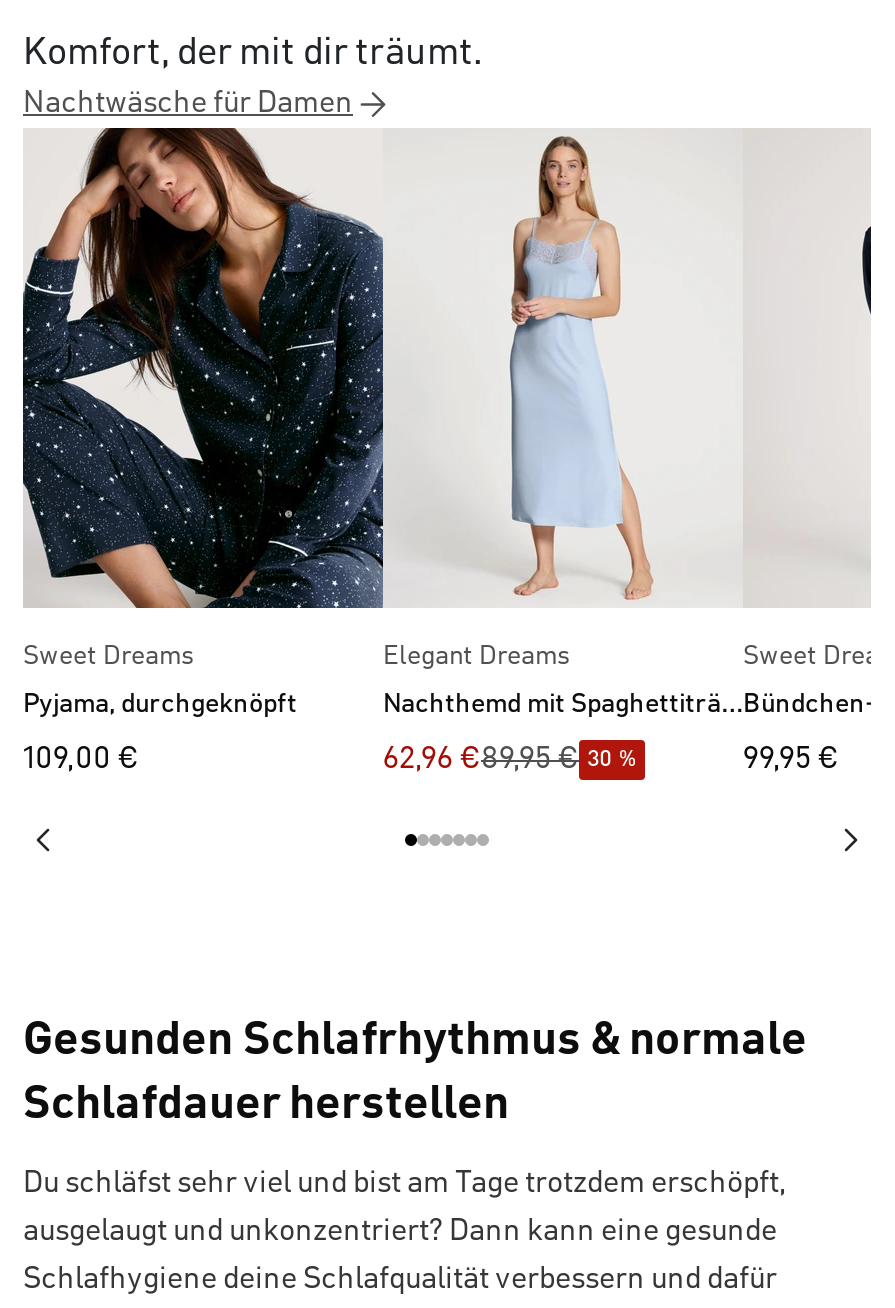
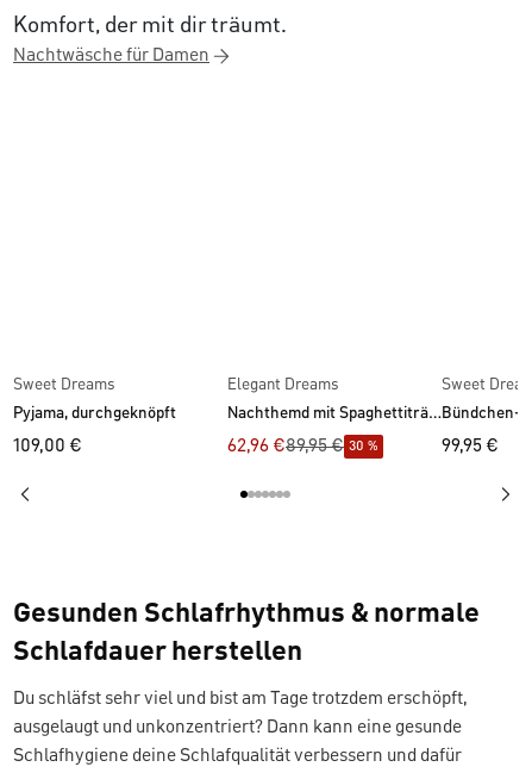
[21,126,873,610] [image] -> none

